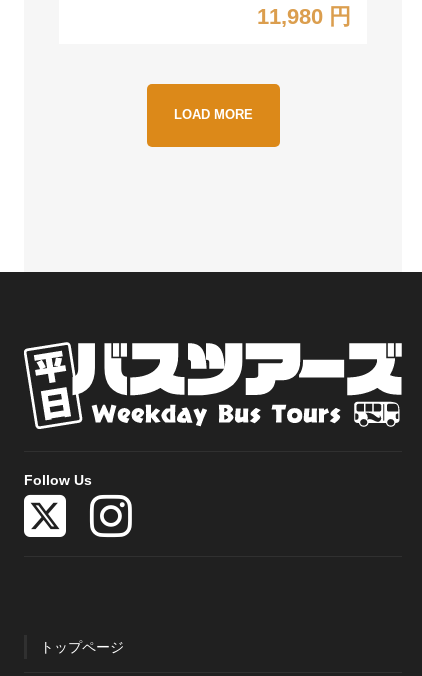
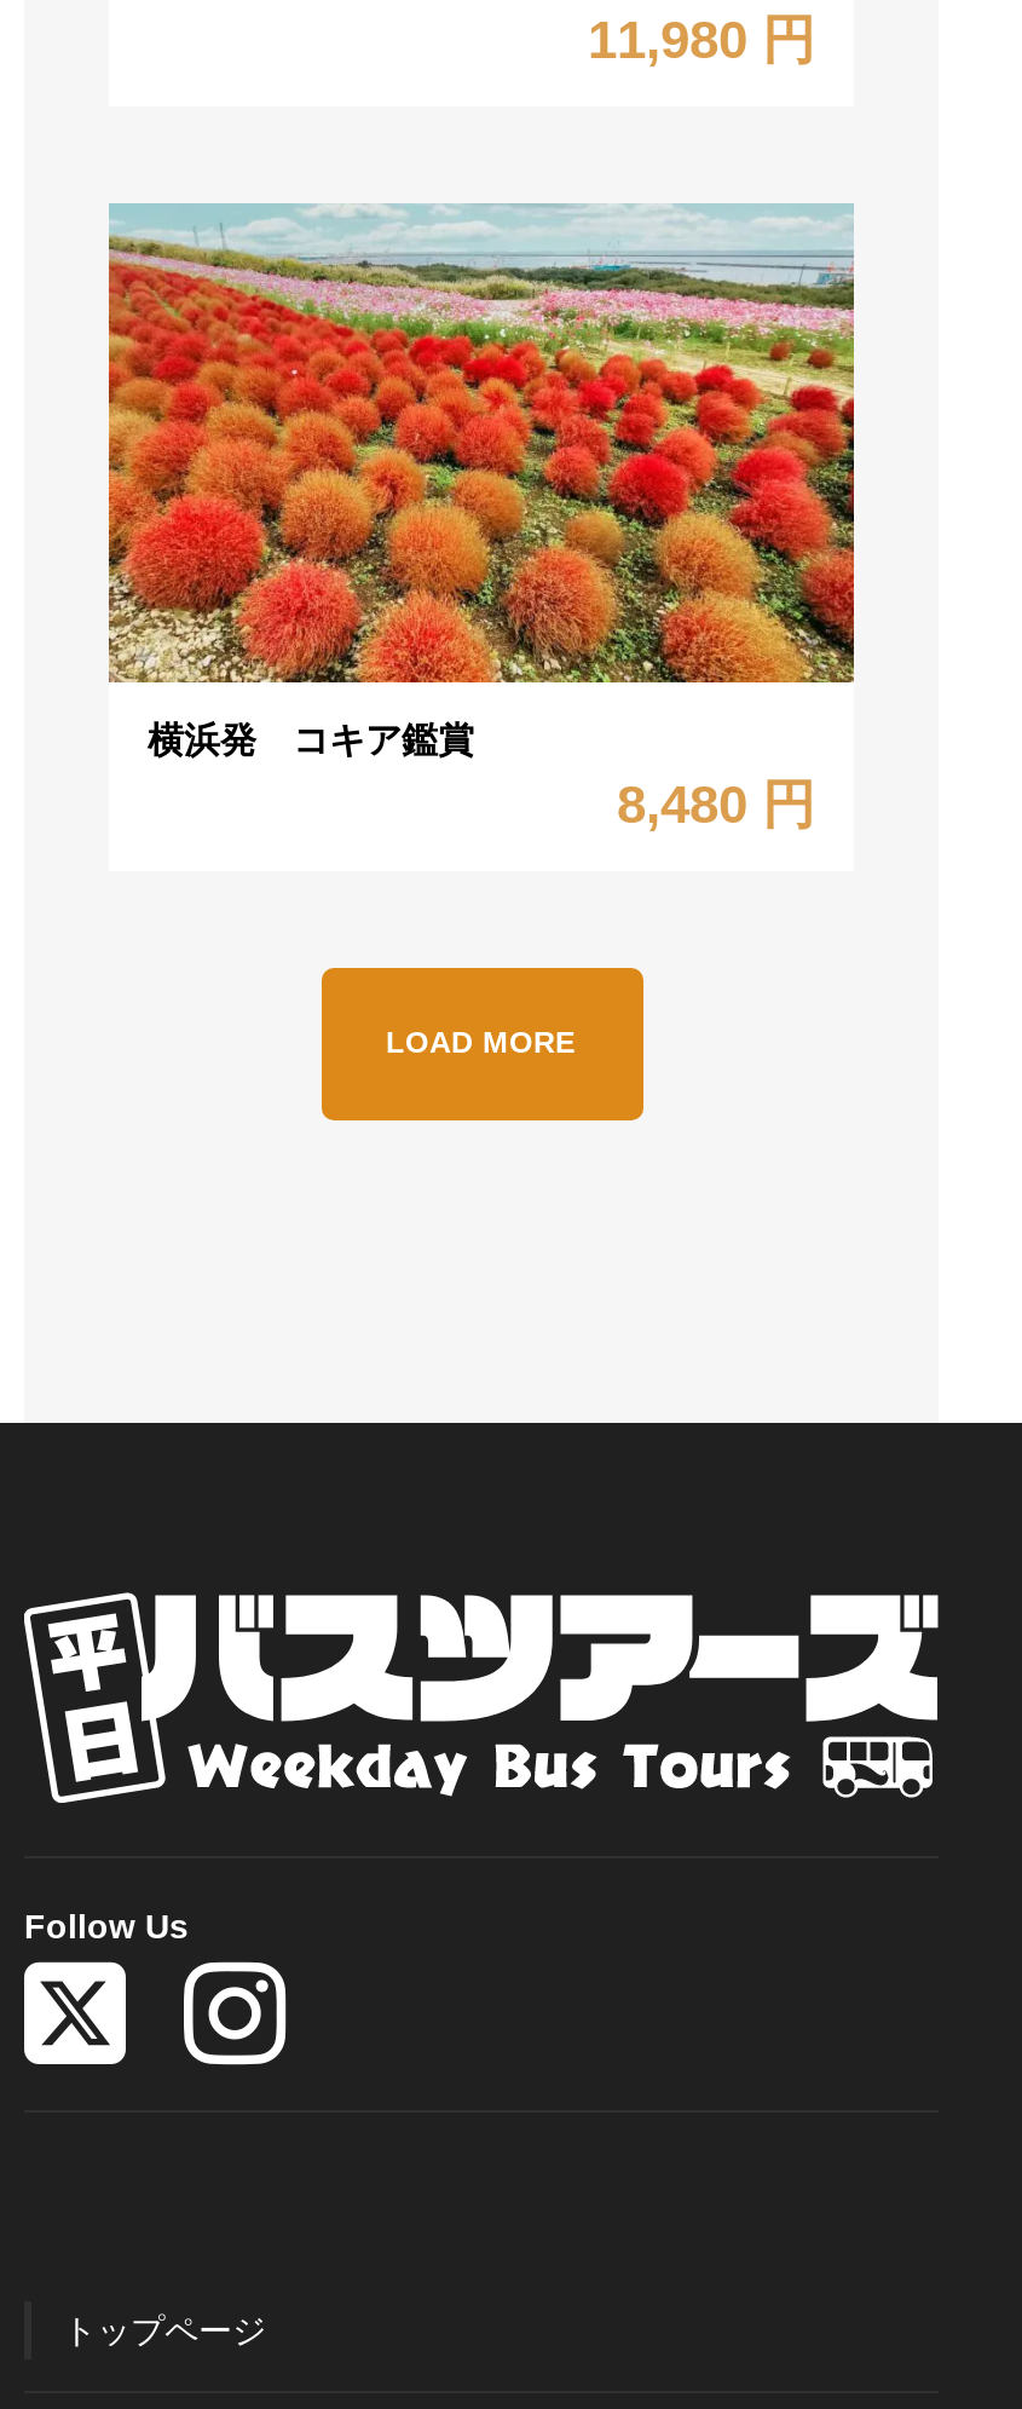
none -> [106,203,856,834] [image] | 横浜発 コキア鑑賞 | 8,480 円

